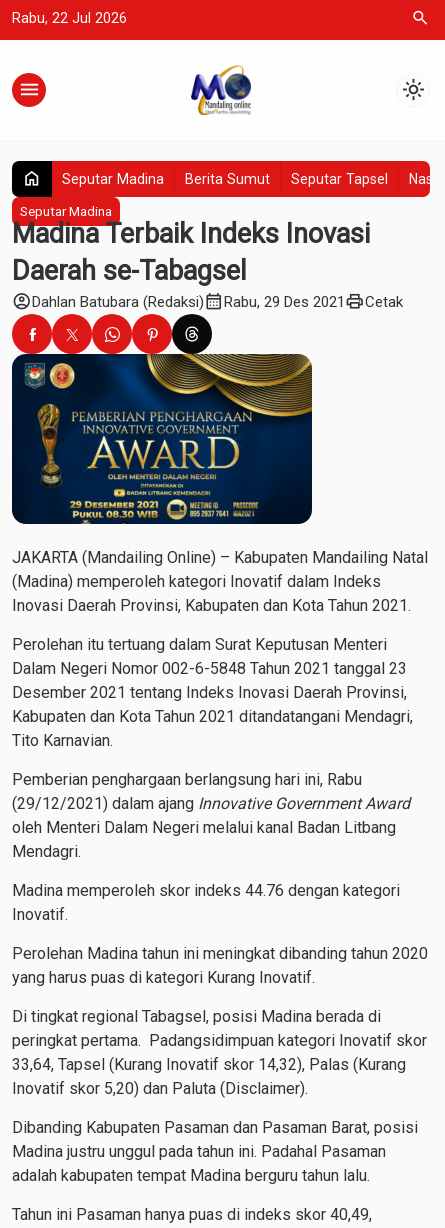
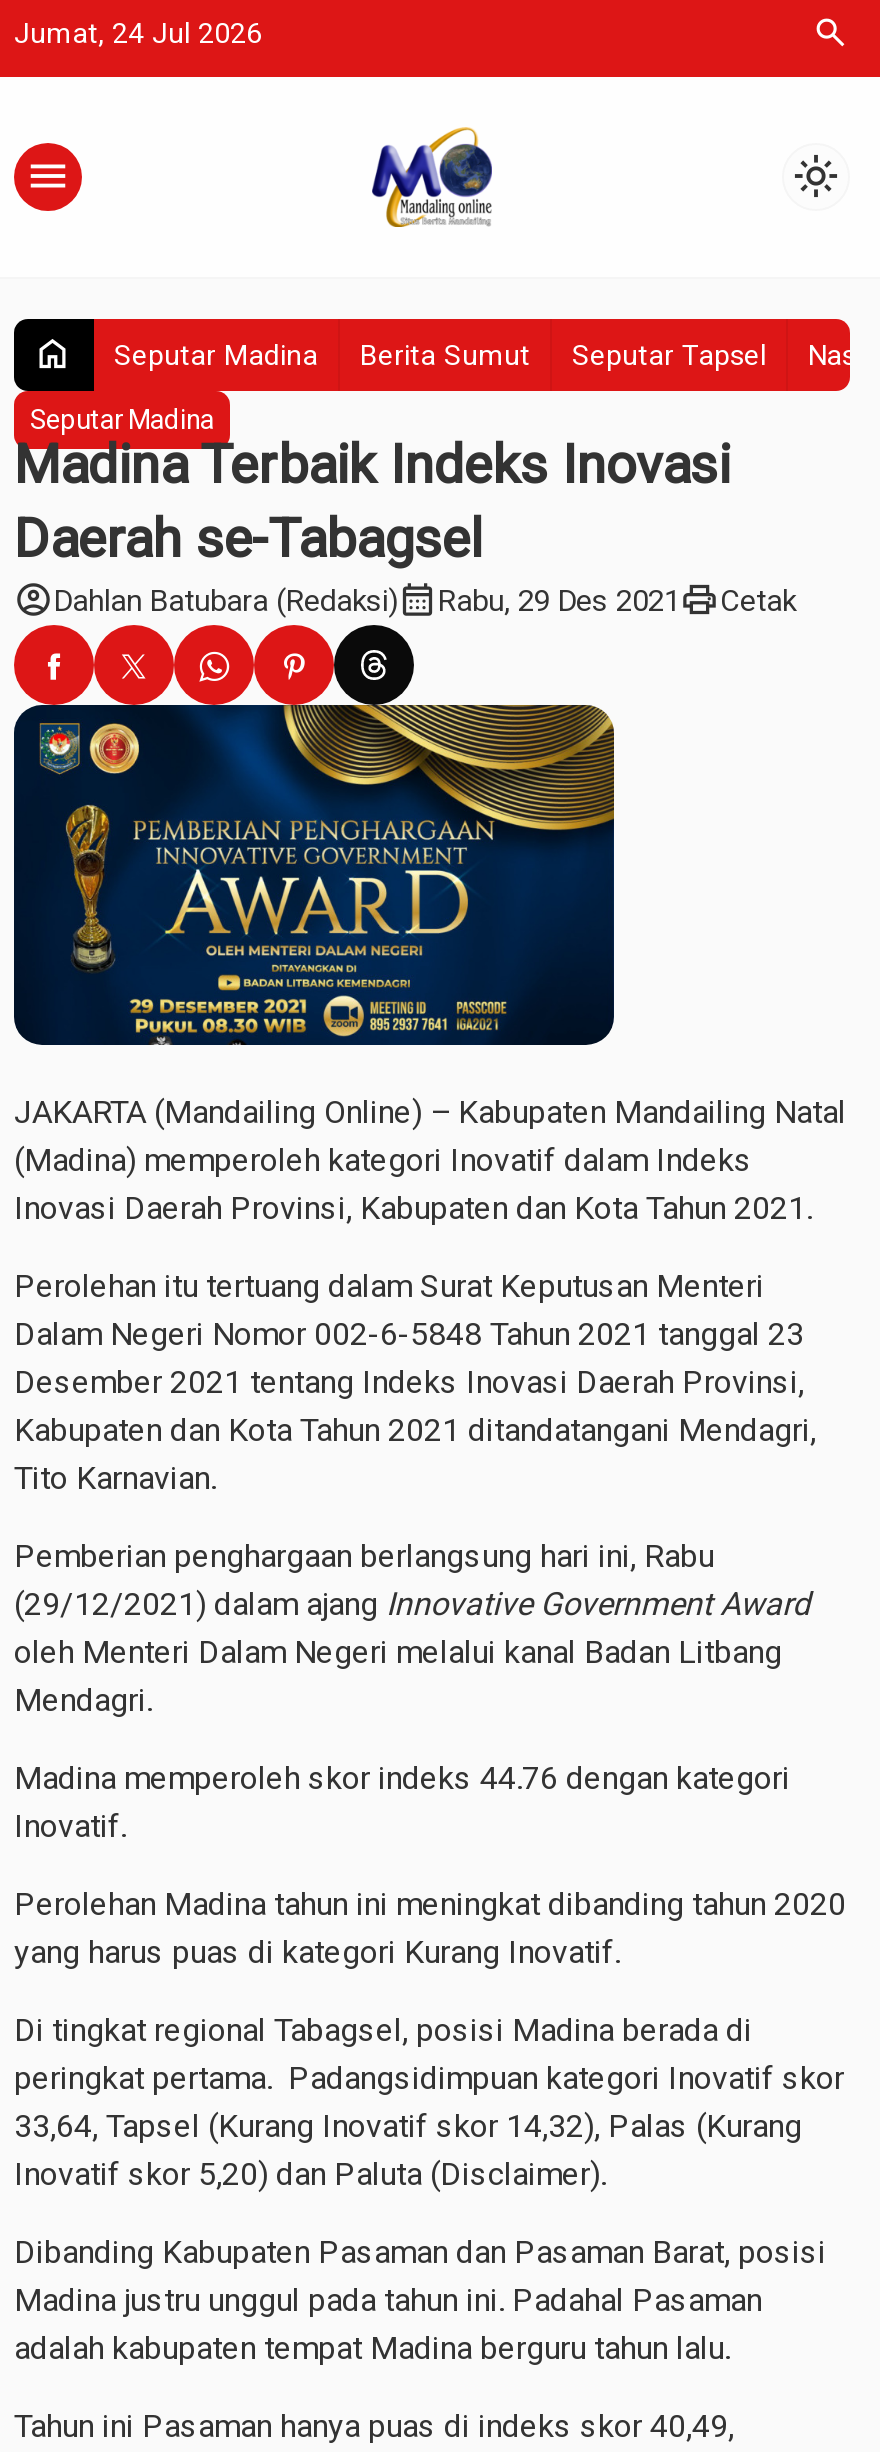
[12,10,127,26] Rabu, 22 Jul 2026 -> [14,17,262,49] Jumat, 24 Jul 2026

